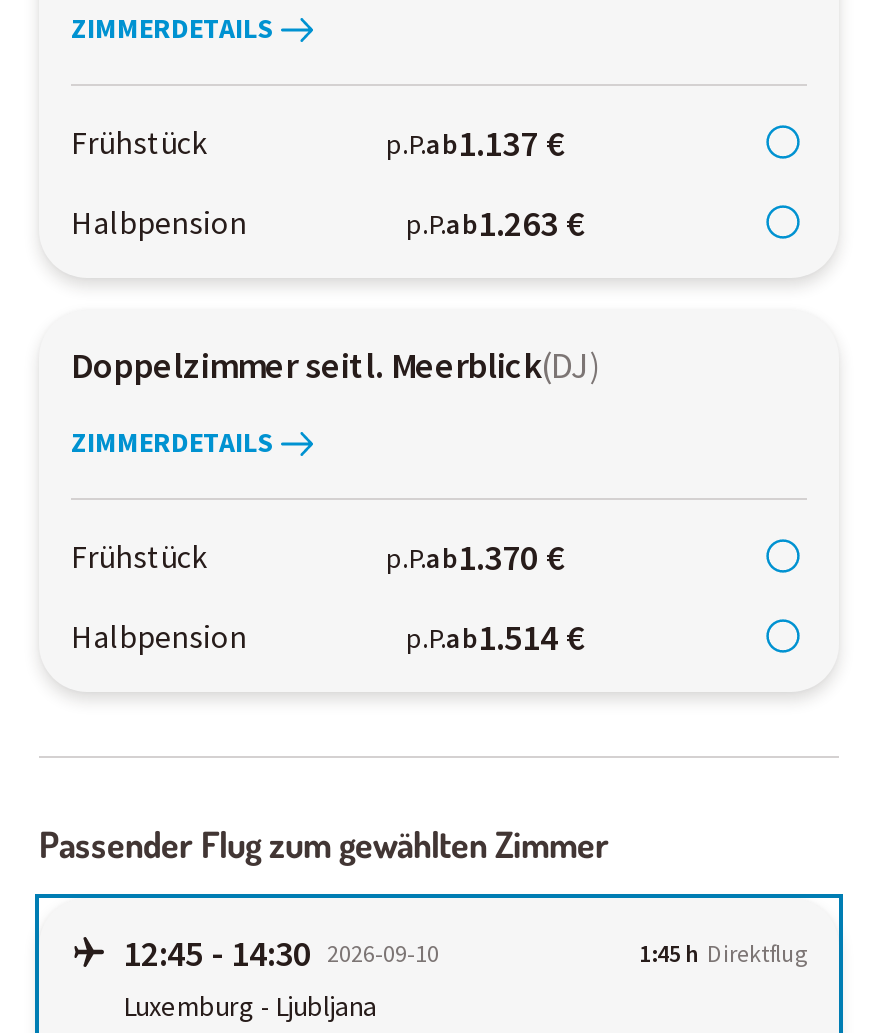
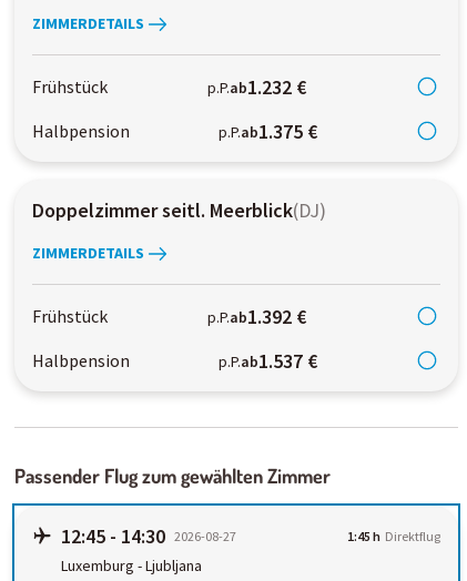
[386,120,564,166] p.P.ab1.137 € -> [207,74,306,100] p.P.ab1.232 €
[406,200,584,246] p.P.ab1.263 € -> [218,119,317,144] p.P.ab1.375 €
[386,534,564,580] p.P.ab1.370 € -> [207,304,306,329] p.P.ab1.392 €
[406,614,584,660] p.P.ab1.514 € -> [218,348,317,374] p.P.ab1.537 €
[123,930,439,976] 12:45 - 14:30 2026-09-10 -> [61,523,236,549] 12:45 - 14:30 2026-08-27

